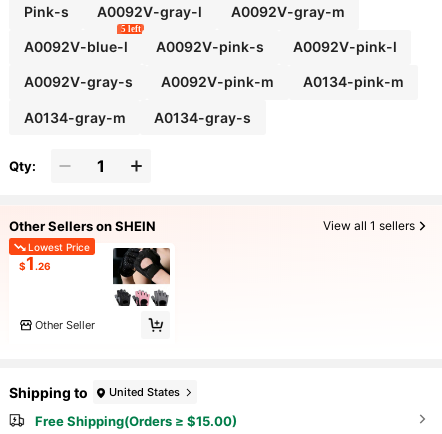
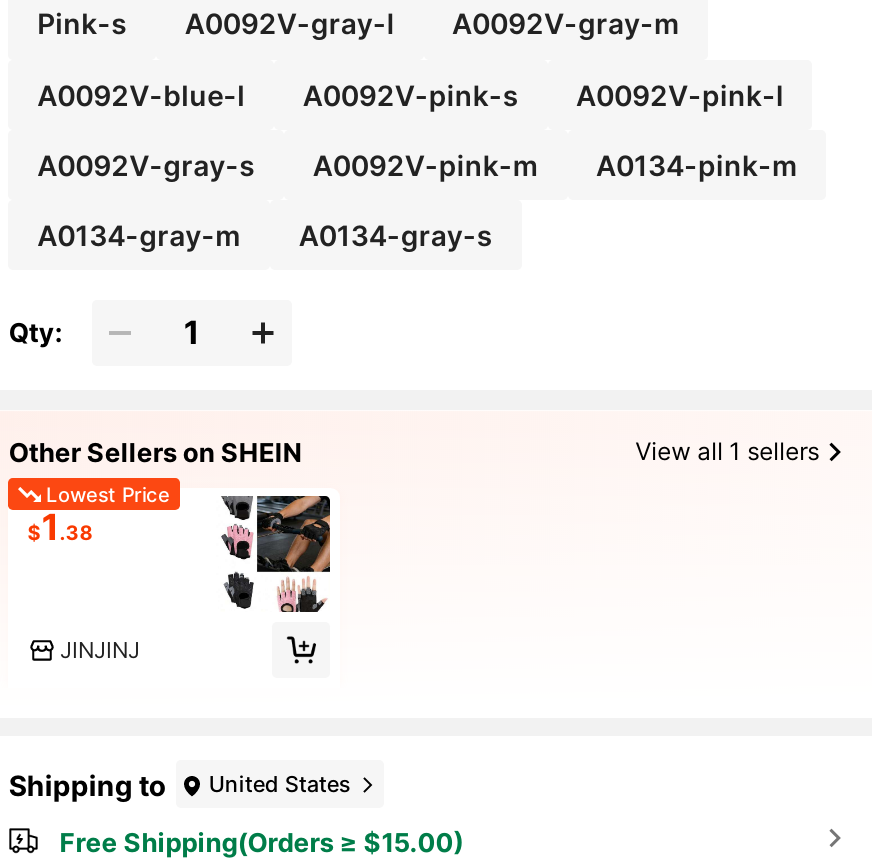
[121,24,141,34] 5 left -> none
[19,253,51,274] $1.26 -> [27,505,93,547] $1.38
[112,247,171,307] [image] -> [216,494,332,614] [image]
[35,318,95,332] Other Seller -> [60,636,140,664] JINJINJ

